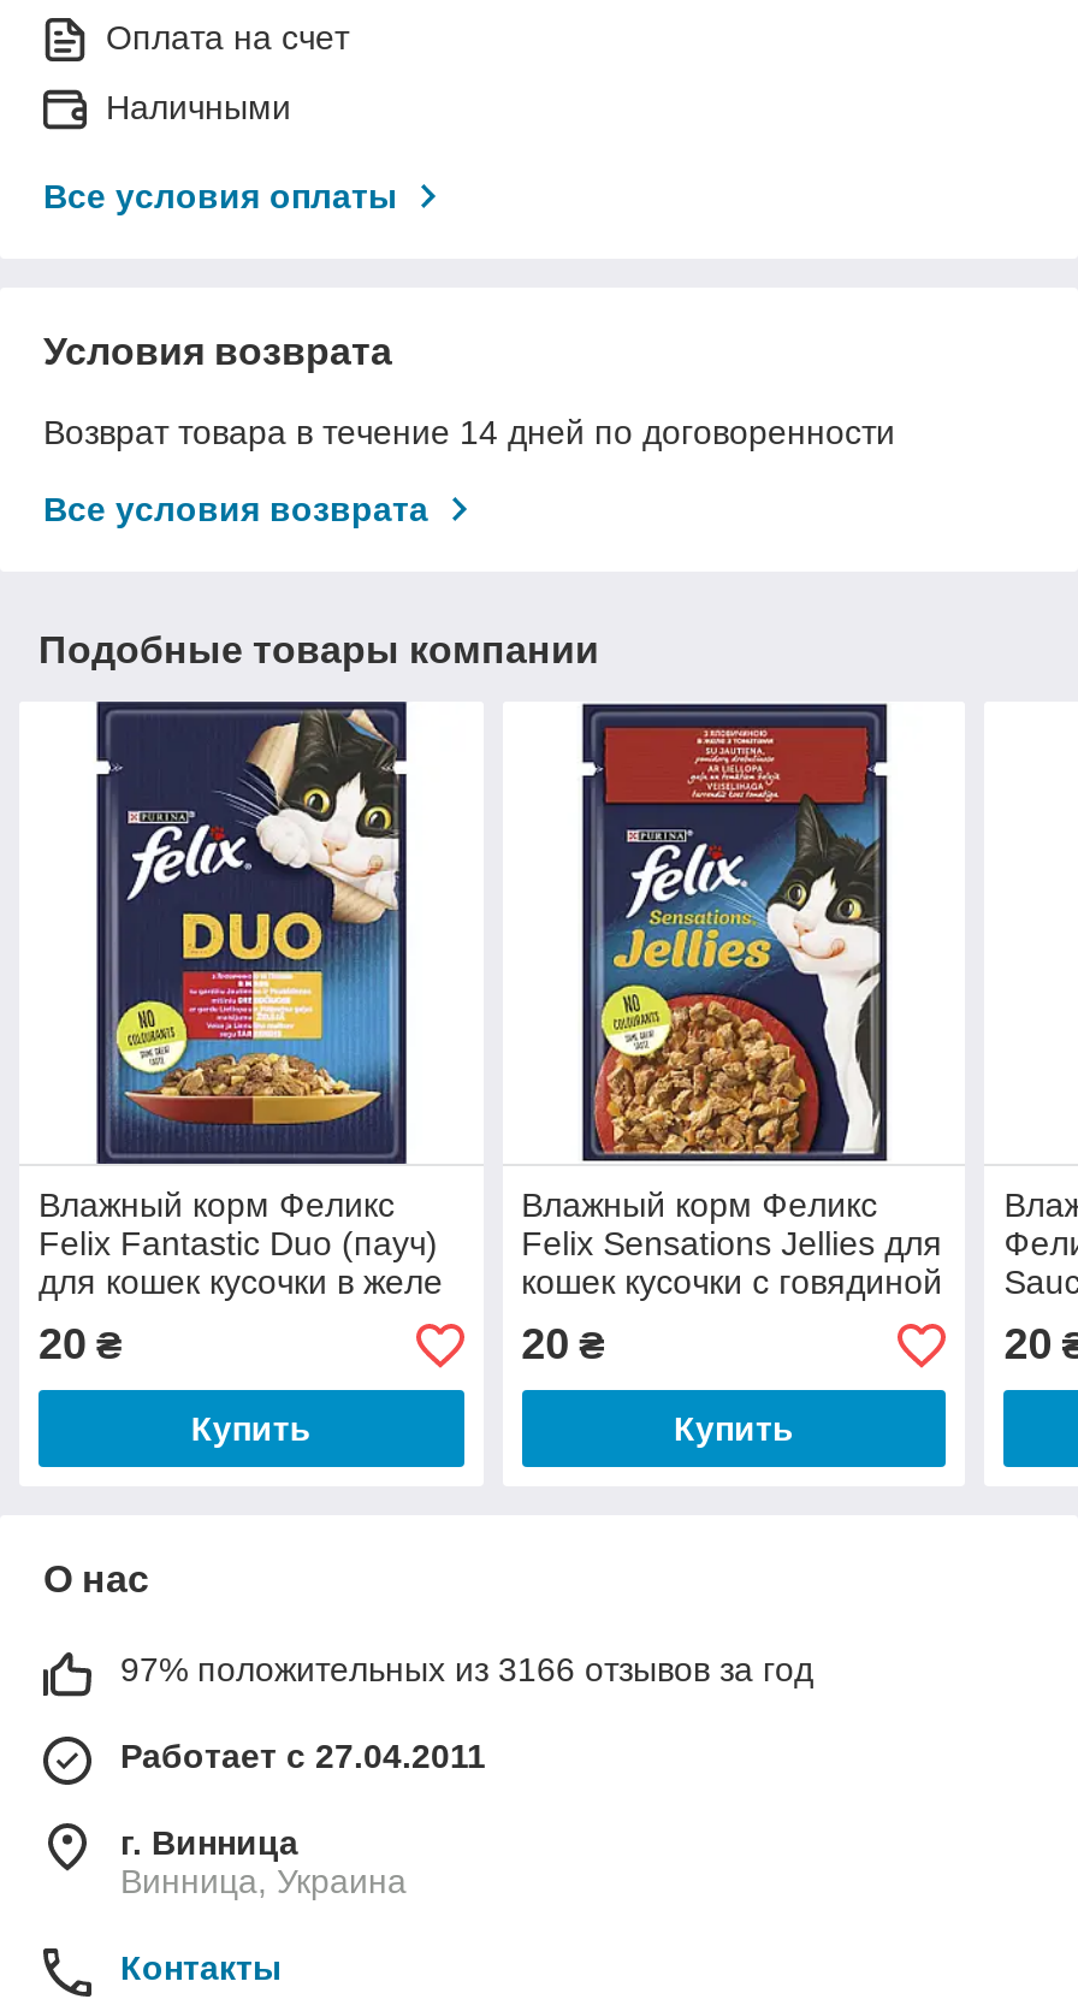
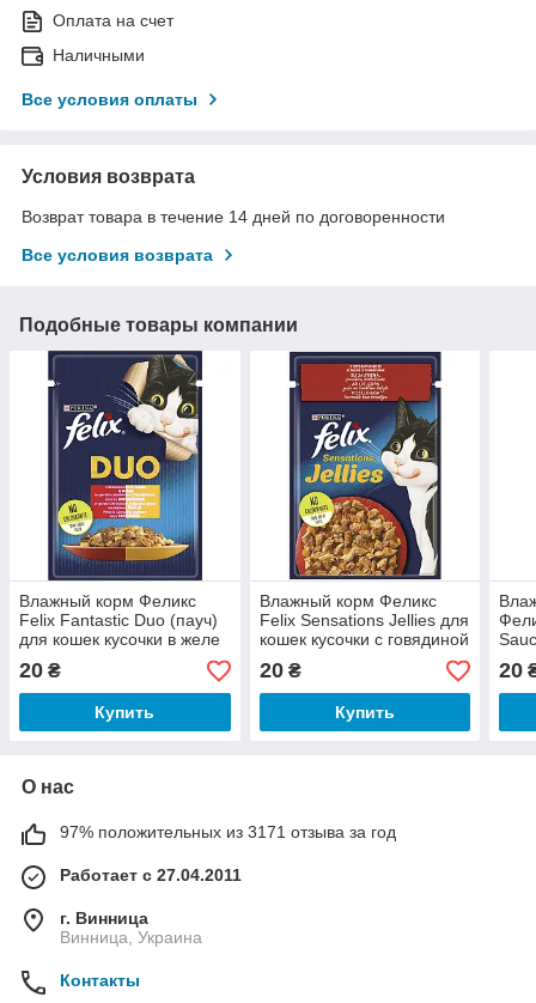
[120,1651,813,1689] 97% положительных из 3166 отзывов за год -> [60,823,396,842] 97% положительных из 3171 отзыва за год

